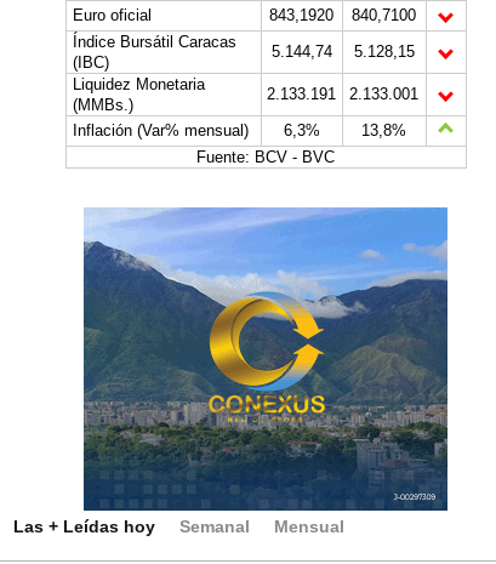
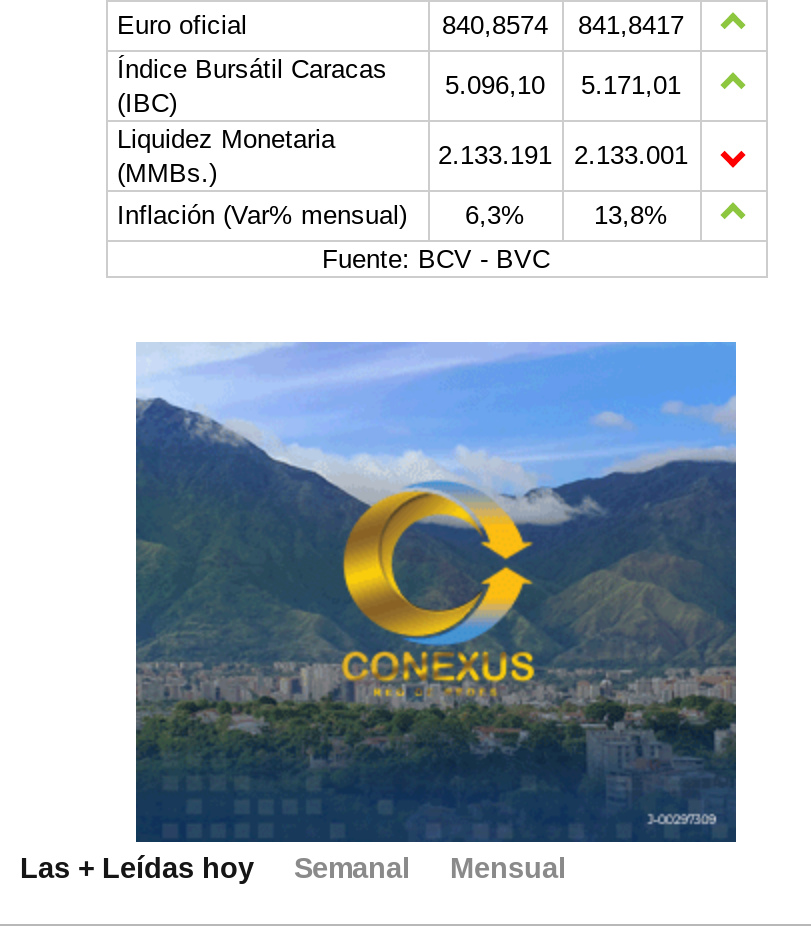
[269,6,333,24] 843,1920 -> [442,10,548,40] 840,8574
[352,6,416,24] 840,7100 -> [578,10,684,40] 841,8417
[271,42,332,61] 5.144,74 -> [445,70,545,100] 5.096,10
[354,42,414,61] 5.128,15 -> [581,70,681,100] 5.171,01

